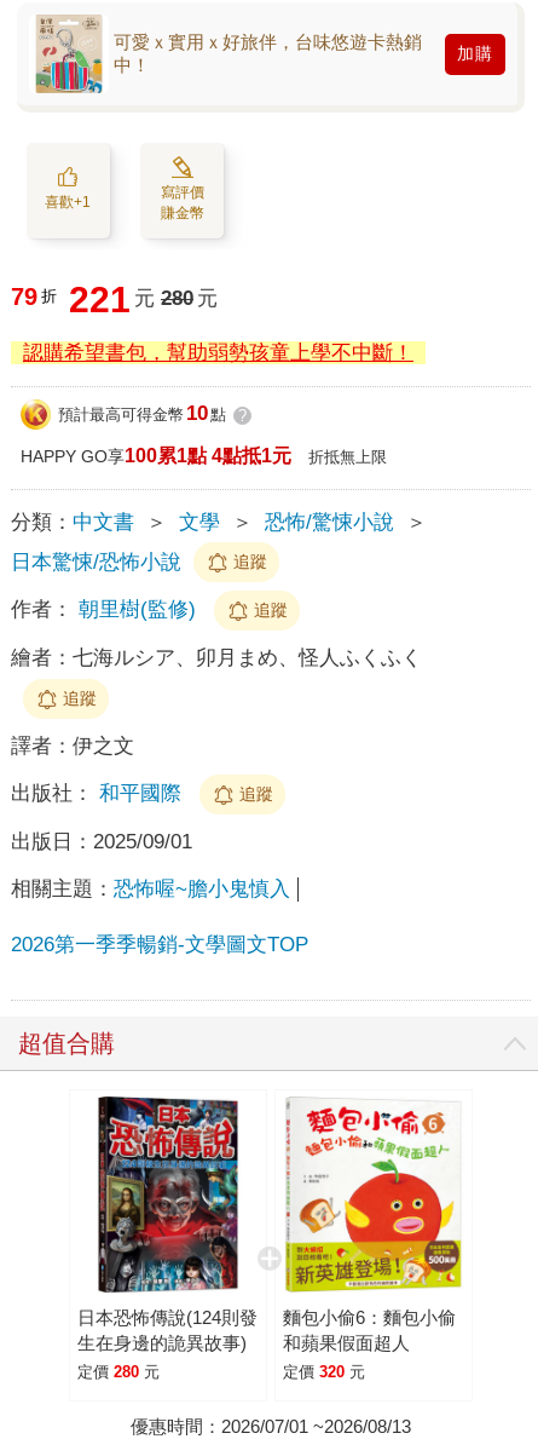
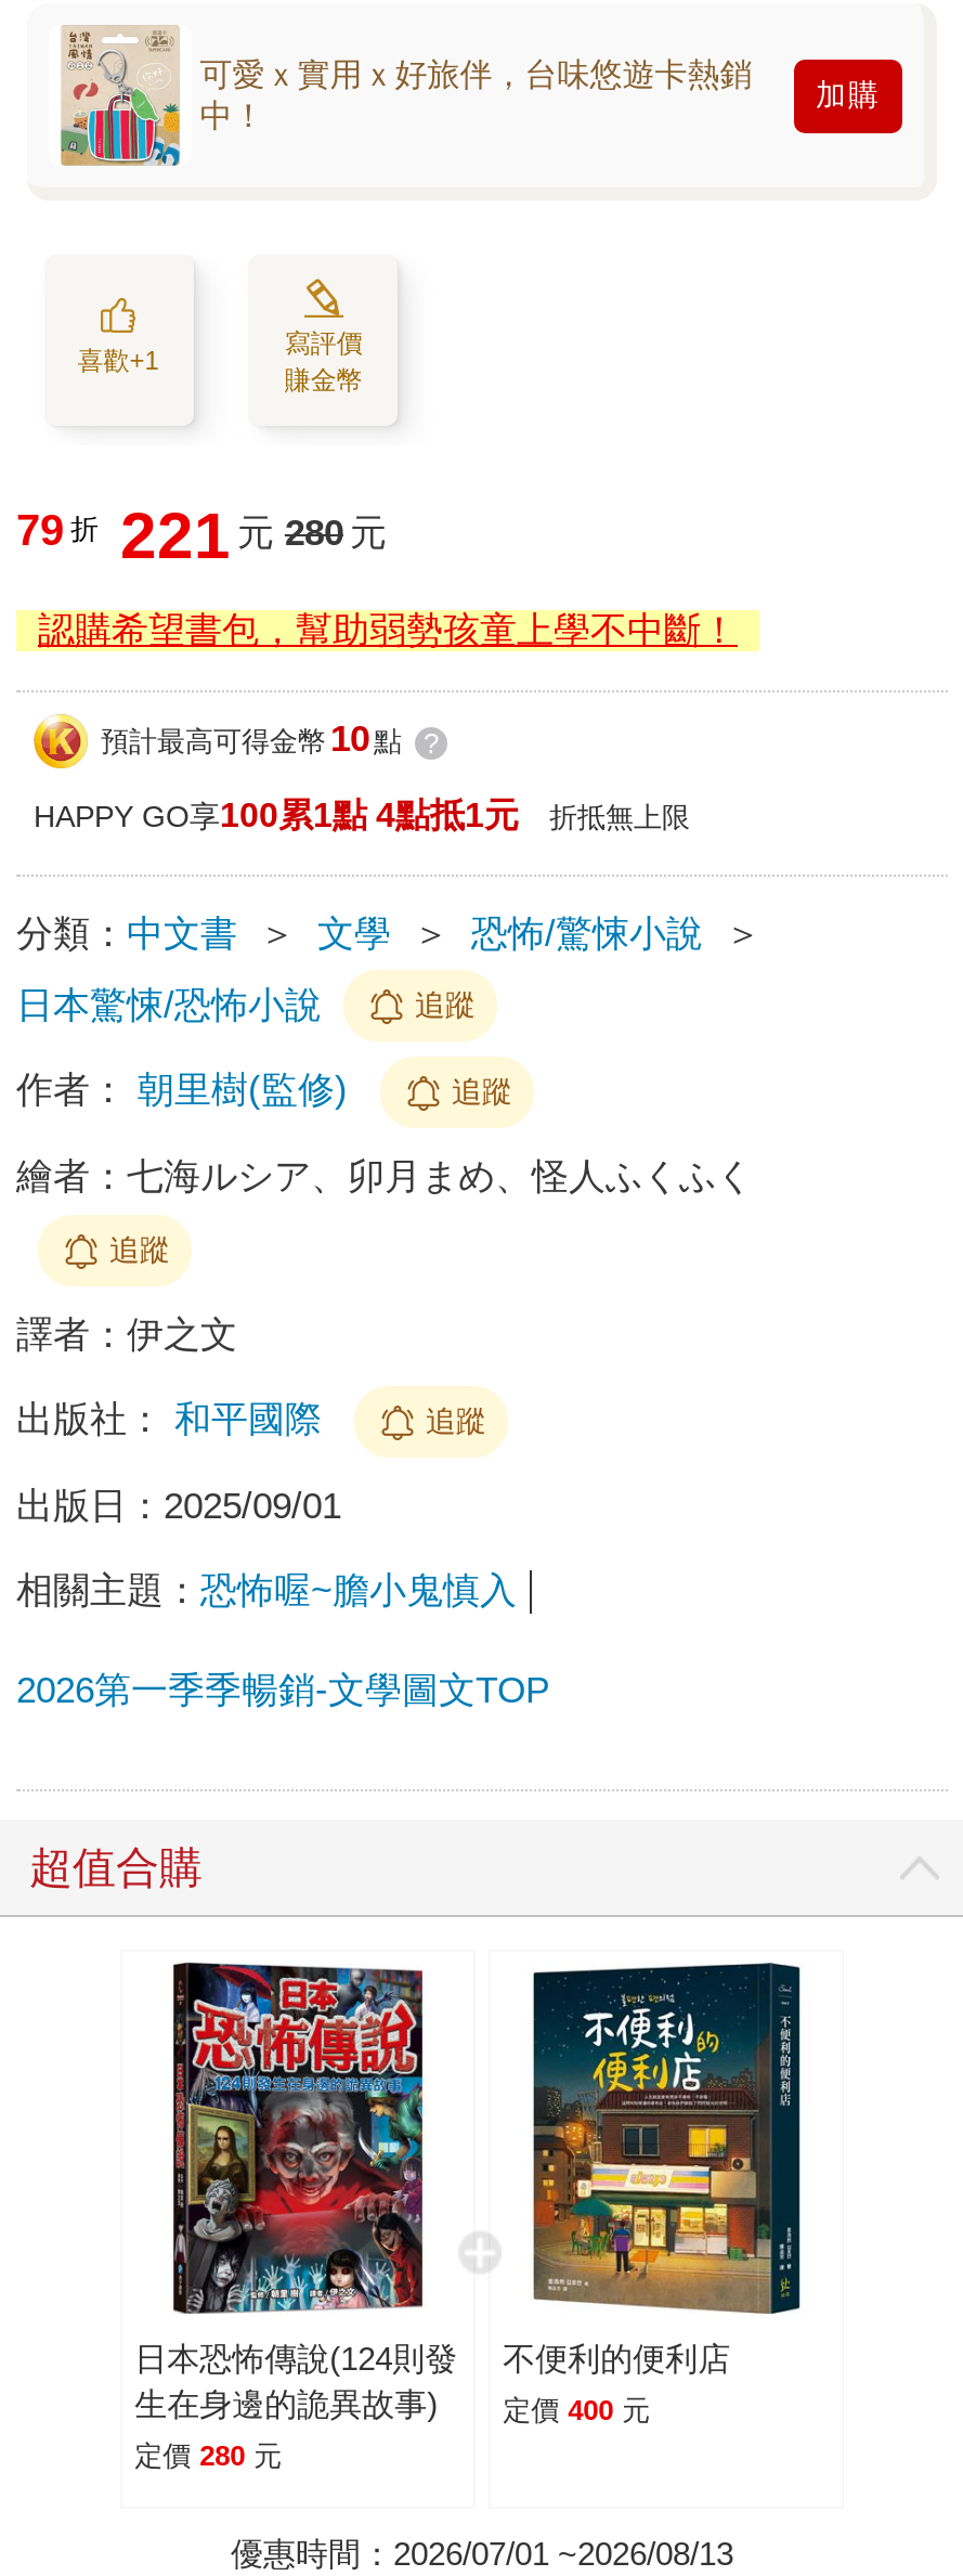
[283,1096,463,1352] [image] | 麵包小偷6：麵包小偷 | 和蘋果假面超人 -> [503,1960,824,2376] [image] | 不便利的便利店
[283,1362,365,1380] 定價 320 元 -> [503,2393,650,2425] 定價 400 元

